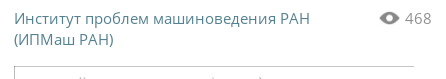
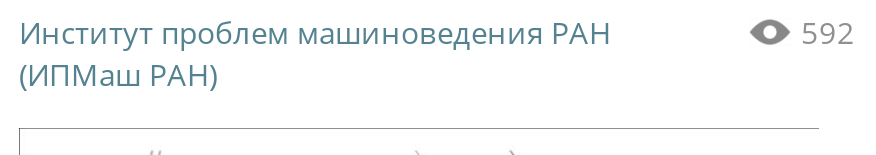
[405,7,432,27] 468 -> [801,12,855,52] 592

